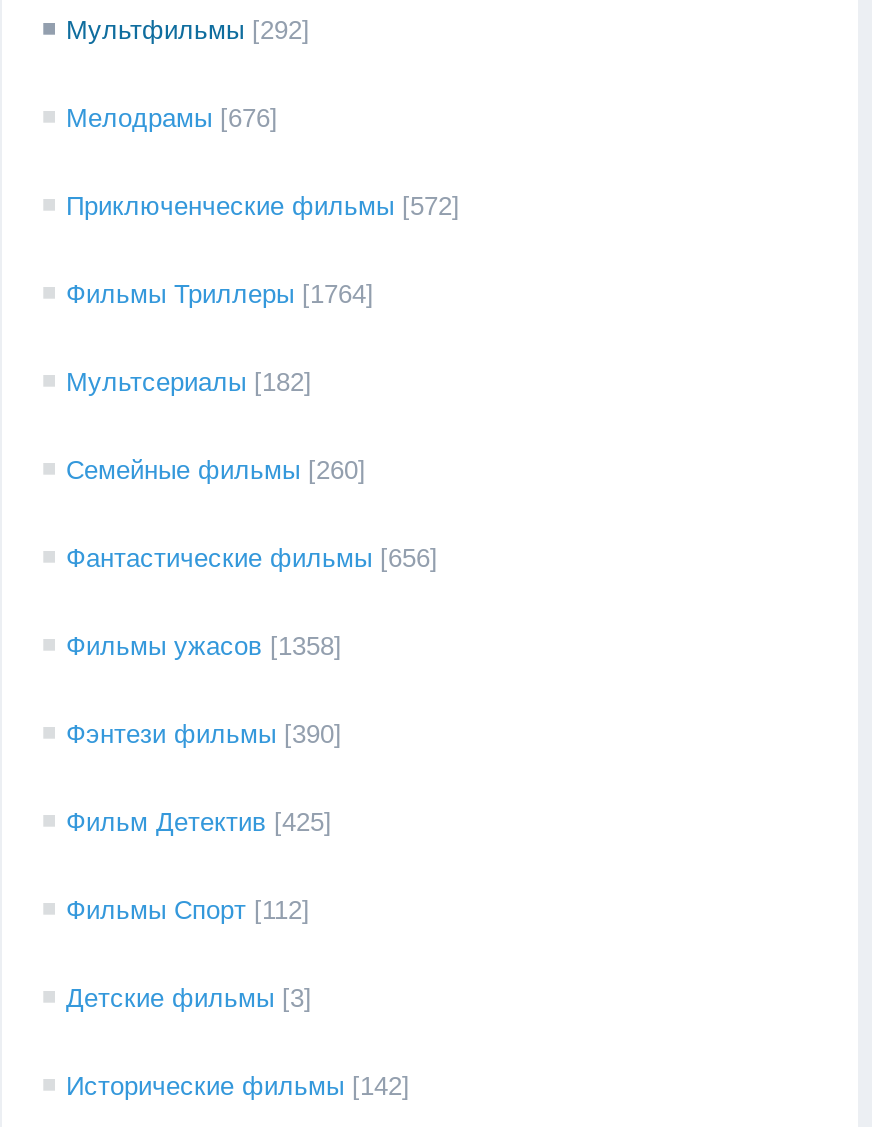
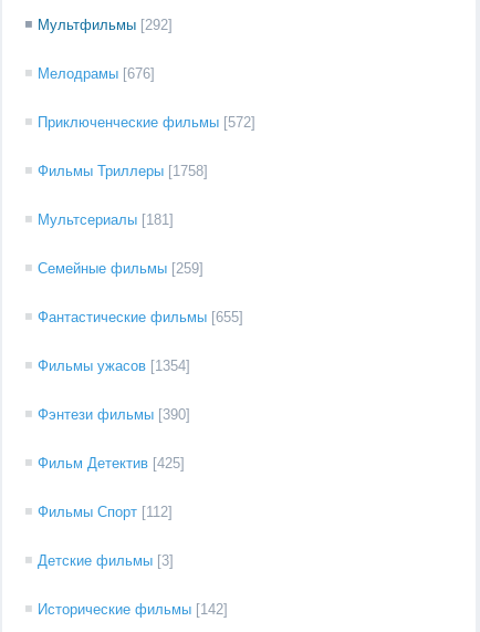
[66,279,374,309] Фильмы Триллеры [1764] -> [38,163,208,179] Фильмы Триллеры [1758]
[66,367,312,397] Мультсериалы [182] -> [38,211,174,228] Мультсериалы [181]
[66,455,366,485] Семейные фильмы [260] -> [38,260,204,277] Семейные фильмы [259]
[66,543,438,573] Фантастические фильмы [656] -> [38,309,243,325] Фантастические фильмы [655]
[66,631,342,661] Фильмы ужасов [1358] -> [38,358,190,374] Фильмы ужасов [1354]

